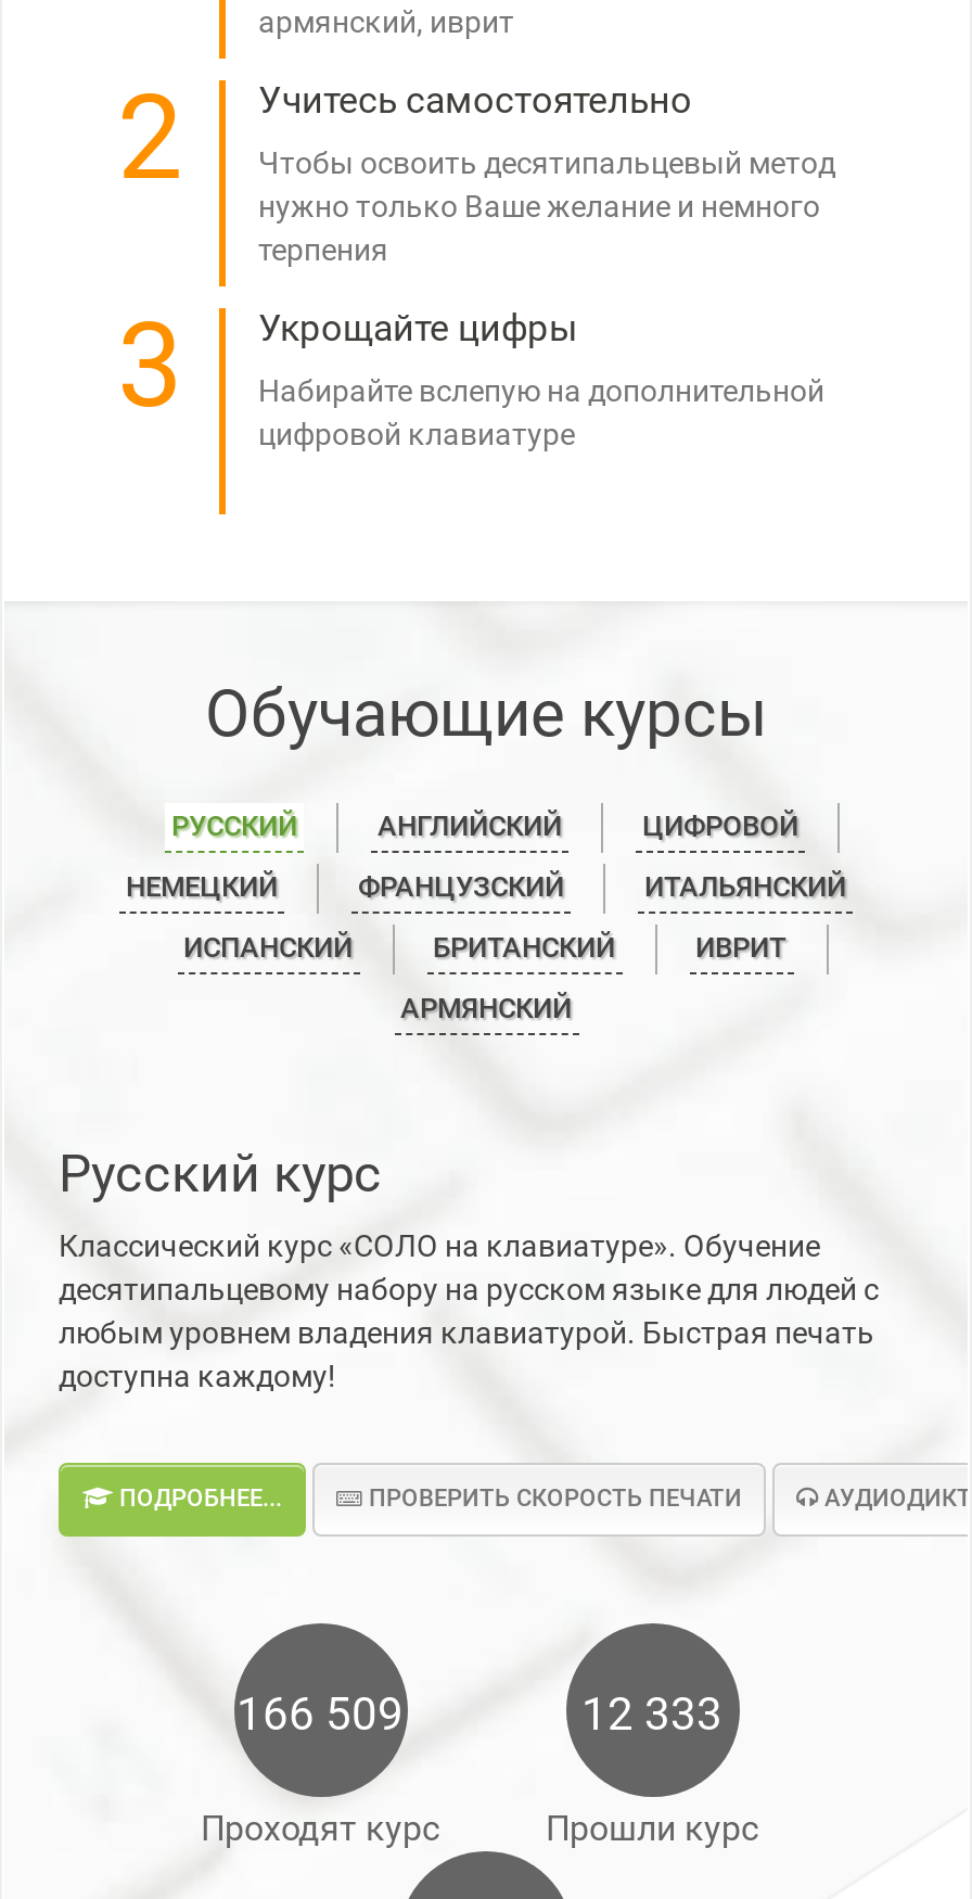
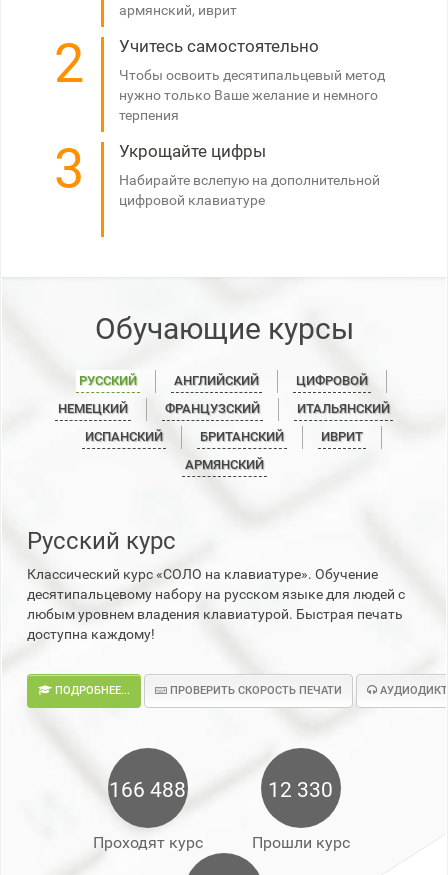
[236,1688,404,1741] 166 509 -> [109,778,186,802] 166 488
[581,1688,722,1741] 12 333 -> [268,778,333,802] 12 330

